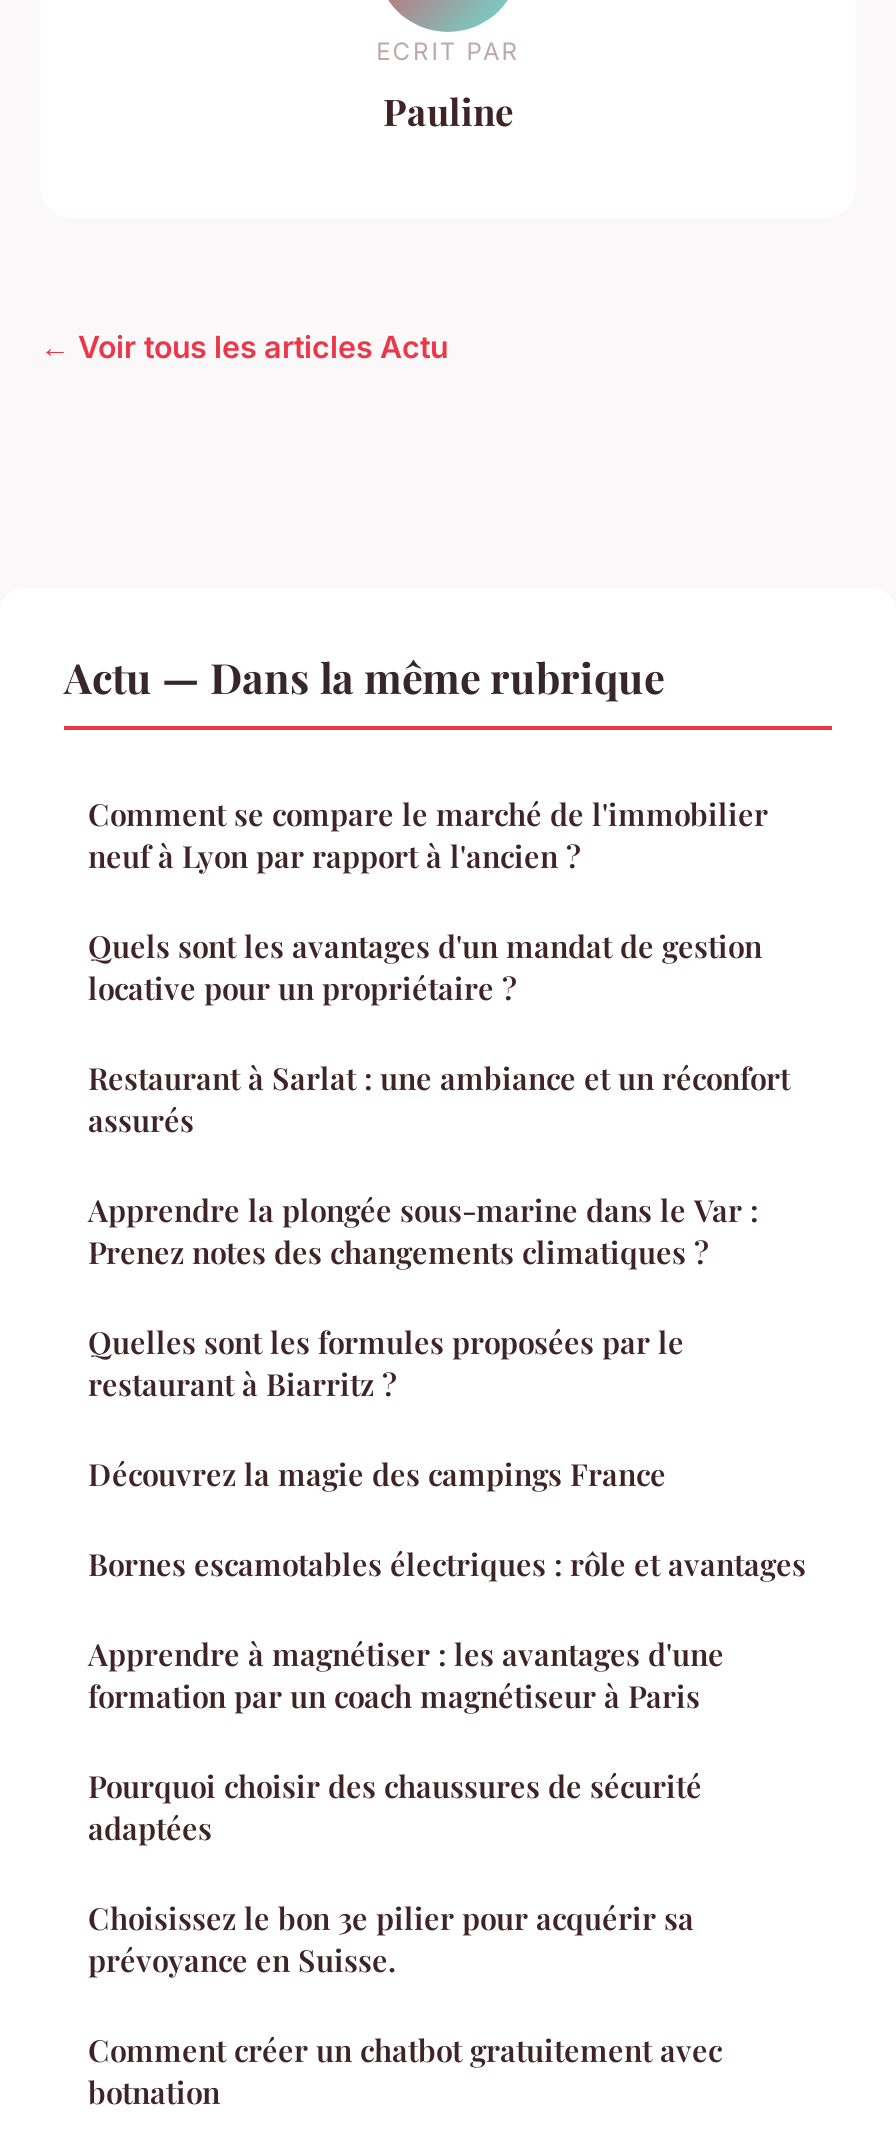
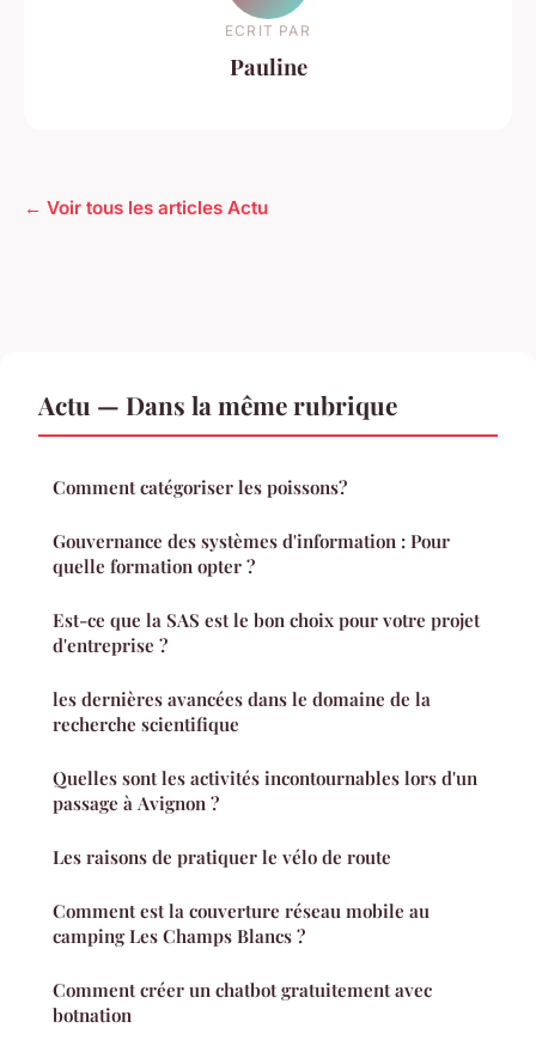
[88,794,806,1980] Comment se compare le marché de l'immobilier | neuf à Lyon par rapport à l'ancien ? | Quels sont les avantages d'un mandat de gestion | locative pour un propriétaire ? | Restaurant à Sarlat : une ambiance et un réconfort | assurés | Apprendre la plongée sous-marine dans le Var : | Prenez notes des changements climatiques ? | Quelles sont les formules proposées par le | restaurant à Biarritz ? | Découvrez la magie des campings France | Bornes escamotables électriques : rôle et avantages | Apprendre à magnétiser : les avantages d'une | formation par un coach magnétiseur à Paris | Pourquoi choisir des chaussures de sécurité | adaptées | Choisissez le bon 3e pilier pour acquérir sa | prévoyance en Suisse. -> [53,475,480,948] Comment catégoriser les poissons? | Gouvernance des systèmes d'information : Pour | quelle formation opter ? | Est-ce que la SAS est le bon choix pour votre projet | d'entreprise ? | les dernières avancées dans le domaine de la | recherche scientifique | Quelles sont les activités incontournables lors d'un | passage à Avignon ? | Les raisons de pratiquer le vélo de route | Comment est la couverture réseau mobile au | camping Les Champs Blancs ?

